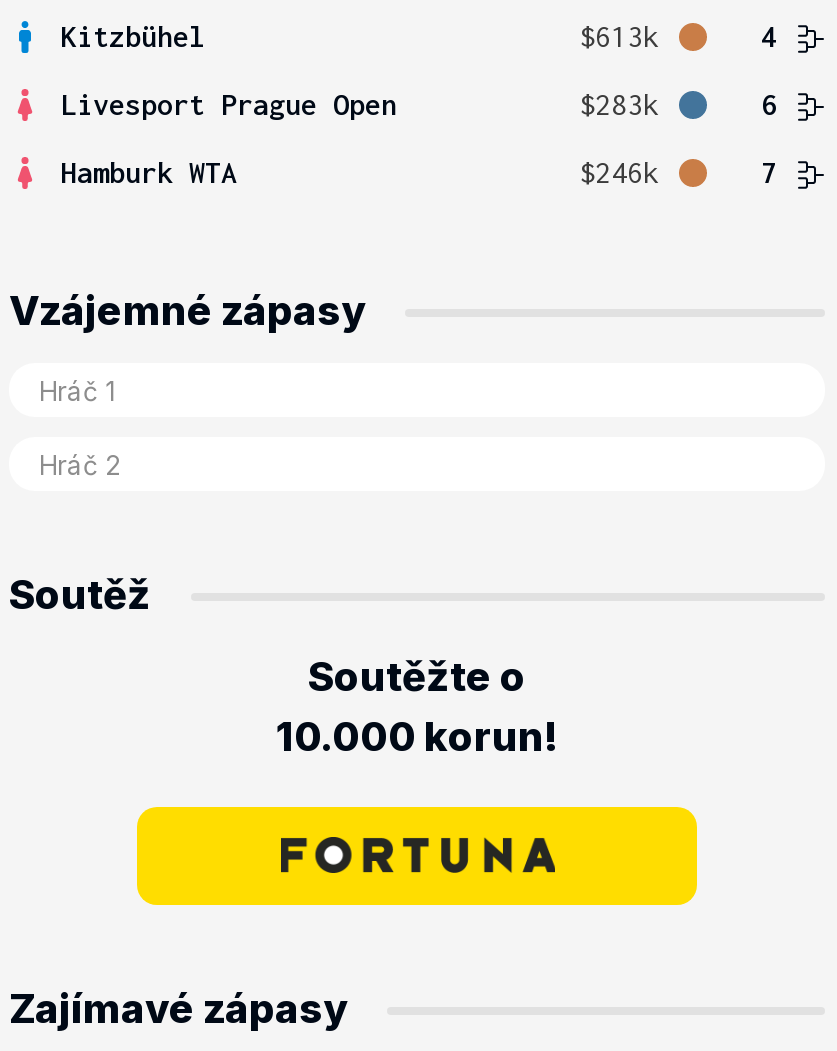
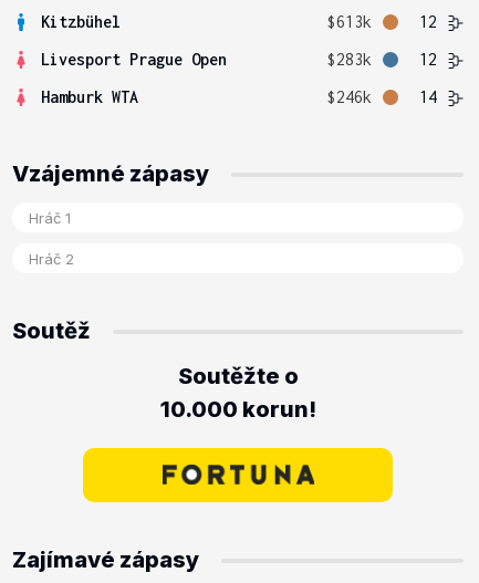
[761,19,777,53] 4 -> [419,12,437,31] 12
[761,87,777,121] 6 -> [419,50,437,69] 12
[761,155,777,189] 7 -> [419,87,437,106] 14

